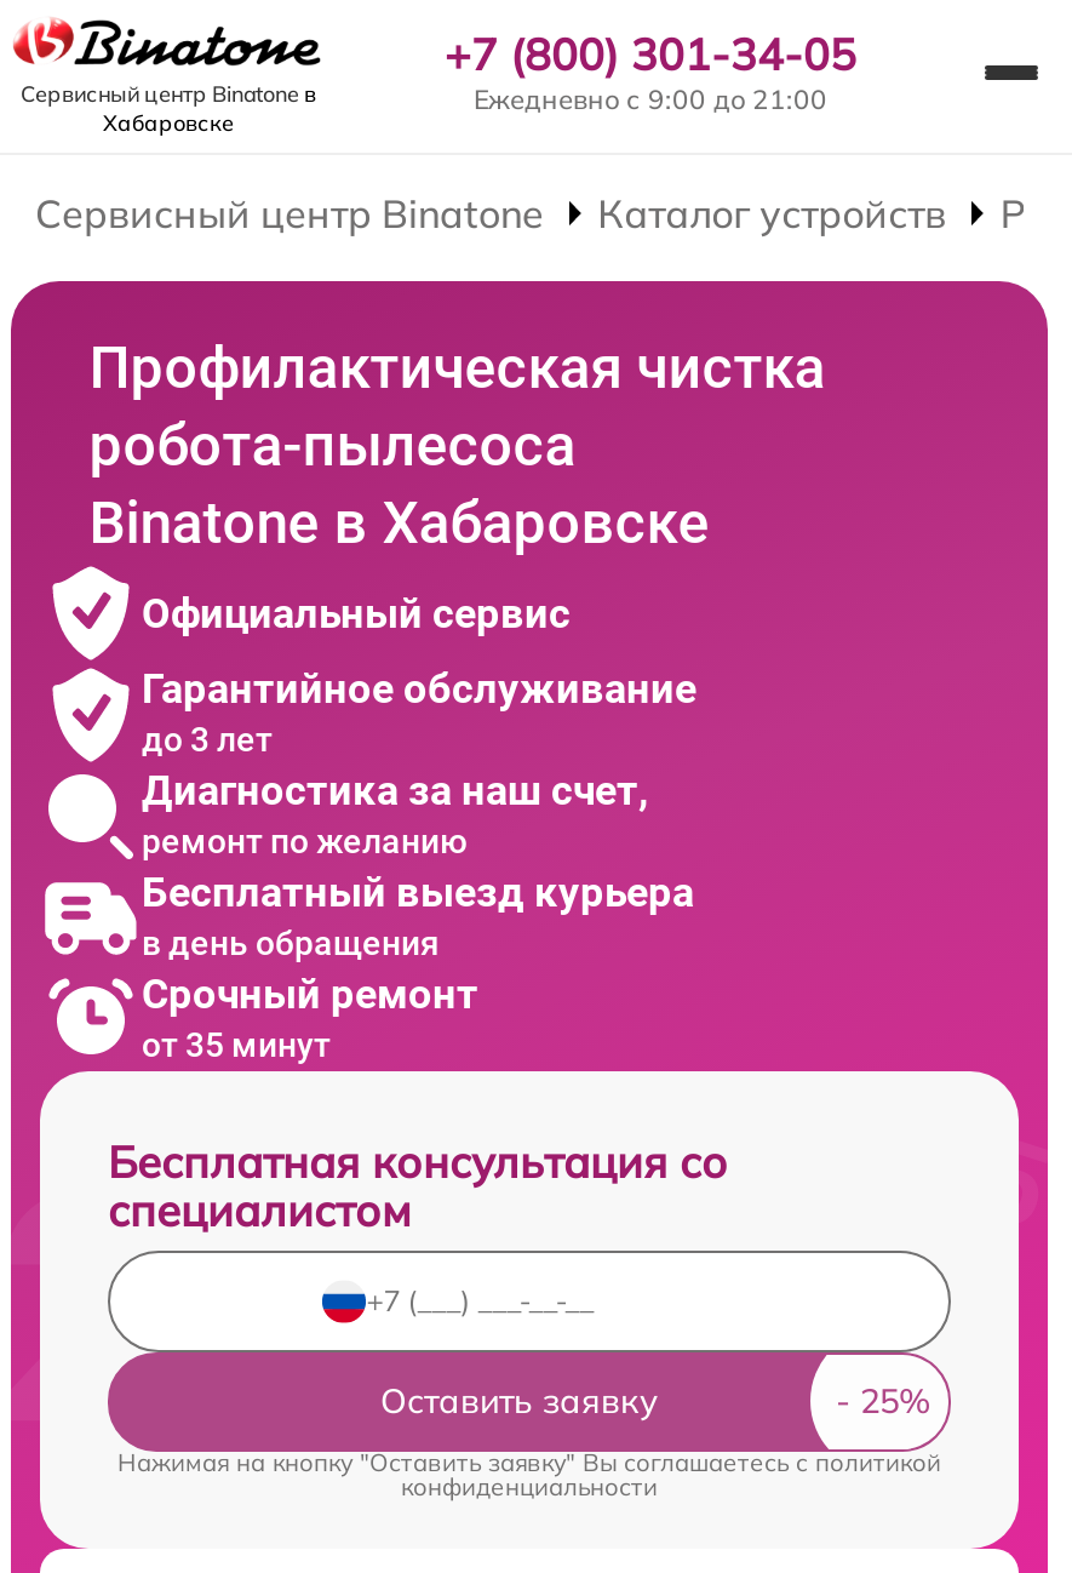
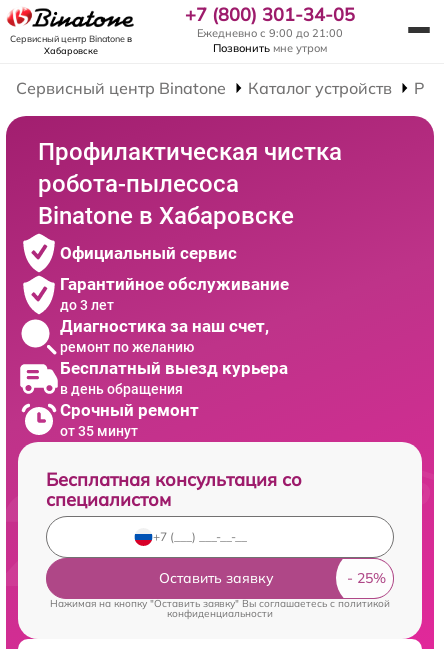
none -> [213,41,327,55] Позвонить мне утром

